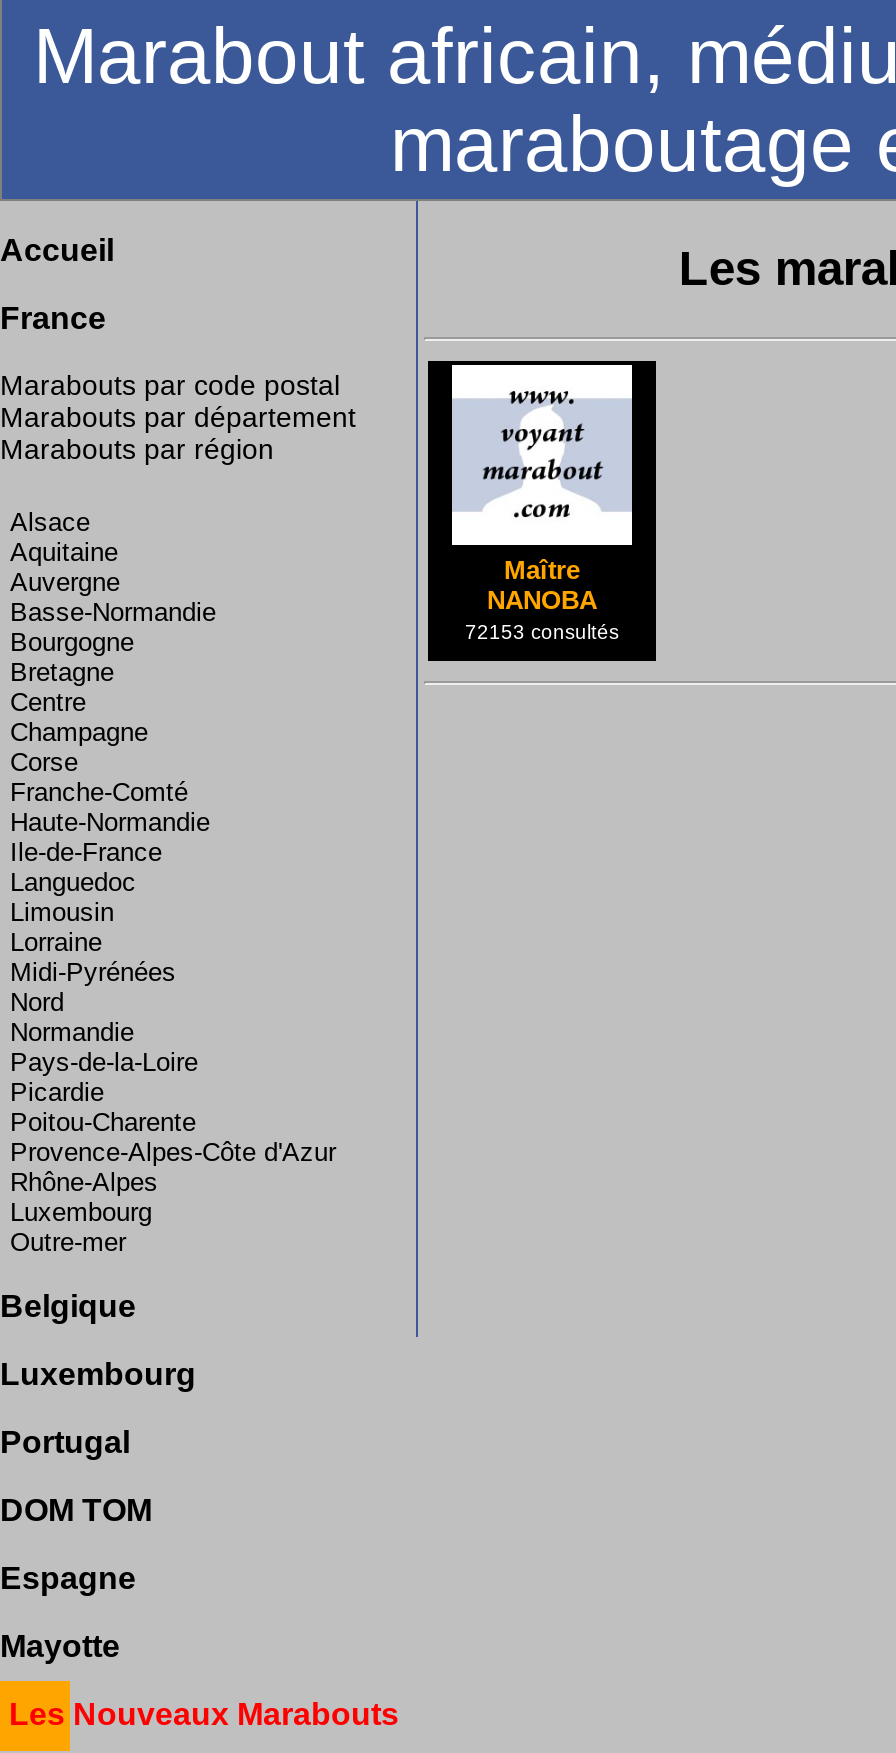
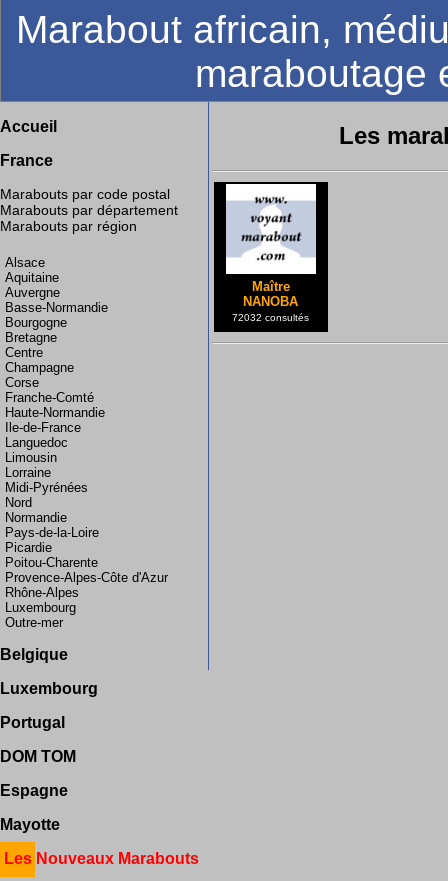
[465,621,619,643] 72153 consultés -> [232,312,309,323] 72032 consultés

